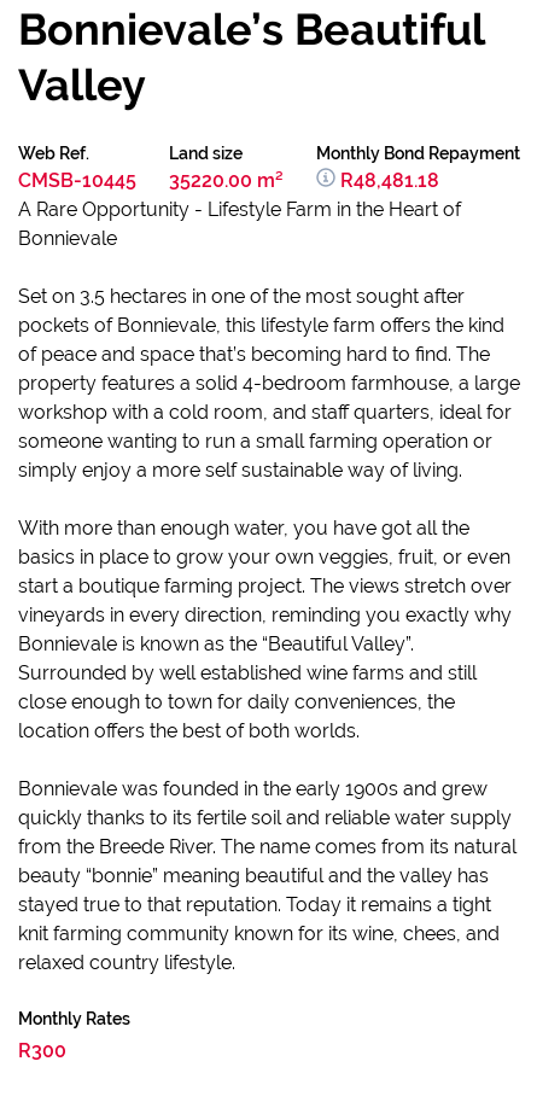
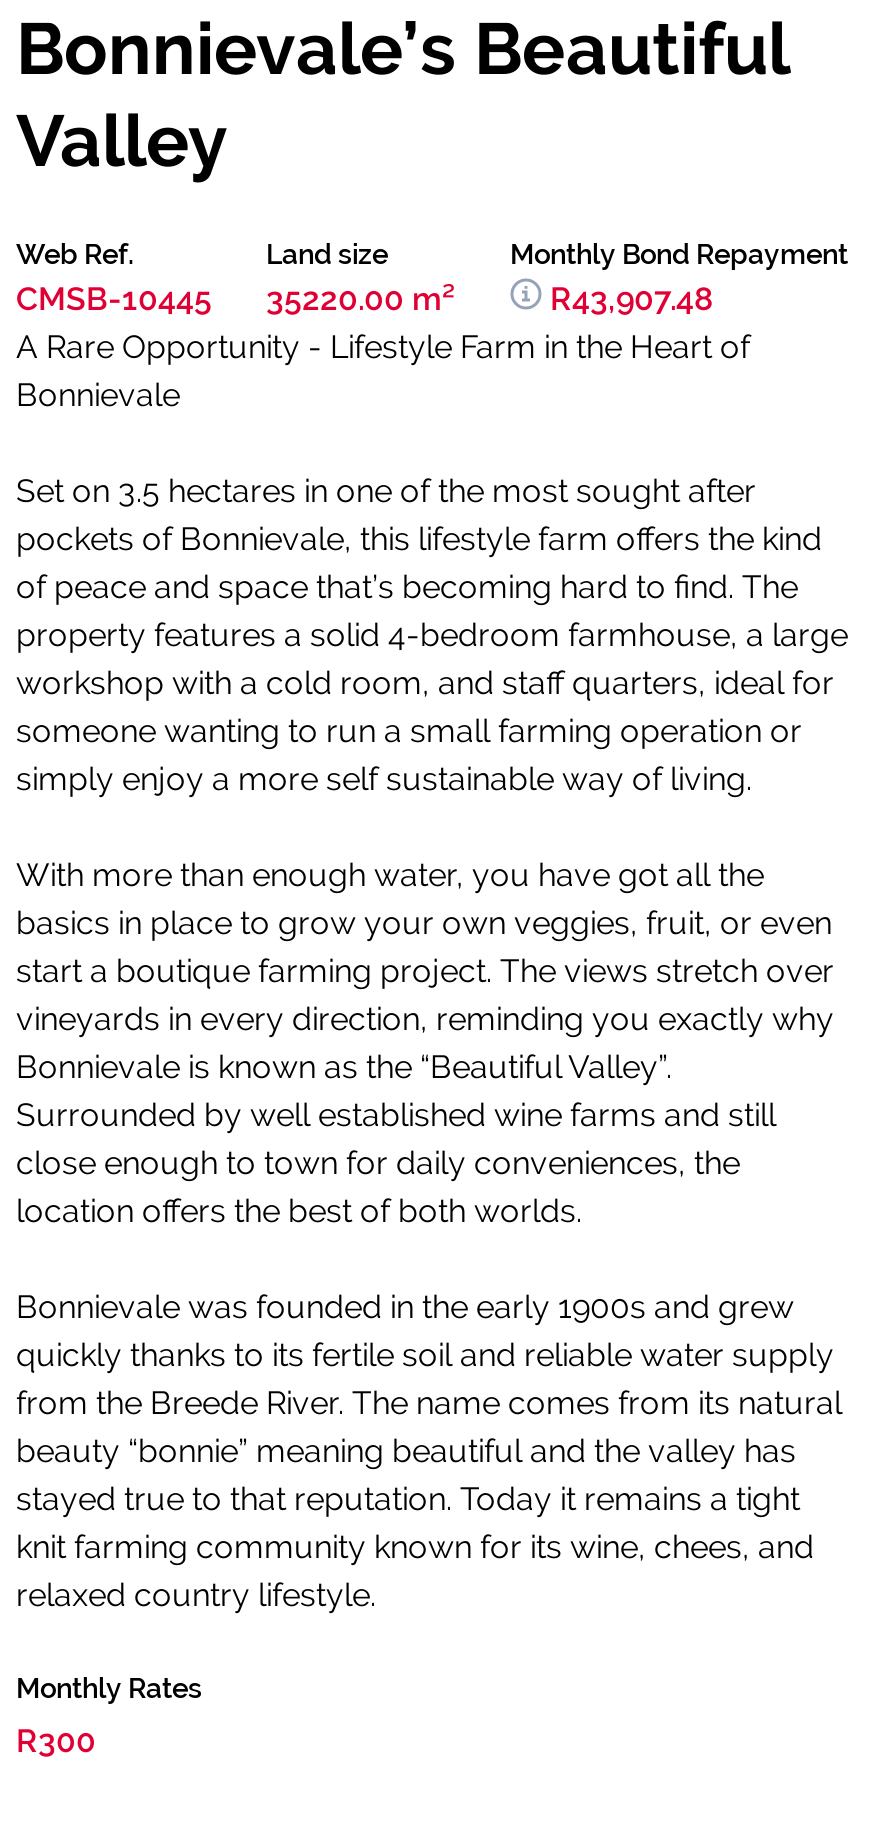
[340,169,439,192] R48,481.18 -> [550,280,714,318] R43,907.48

